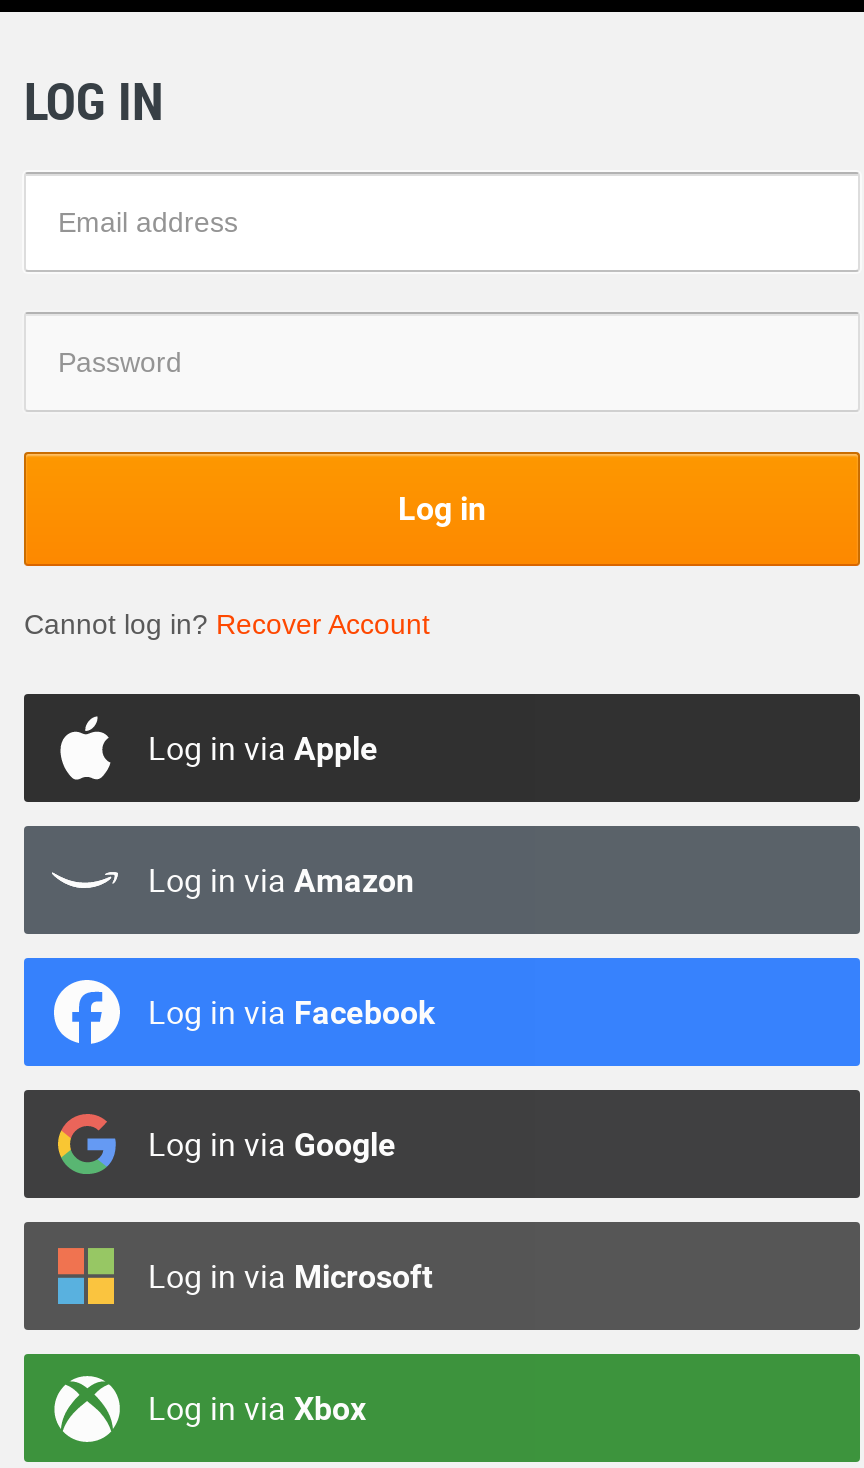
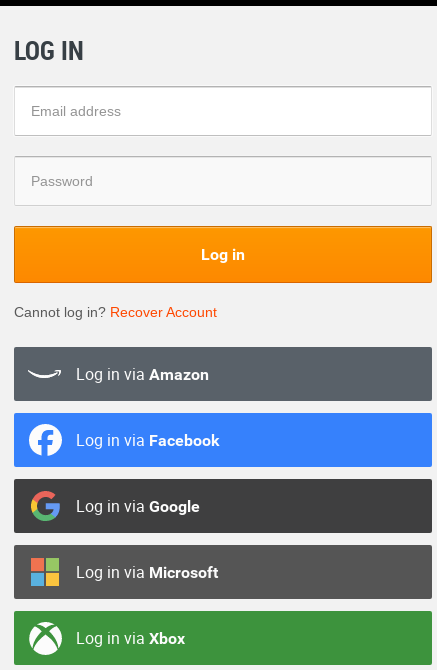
[148,725,378,769] Log in via Apple -> none

